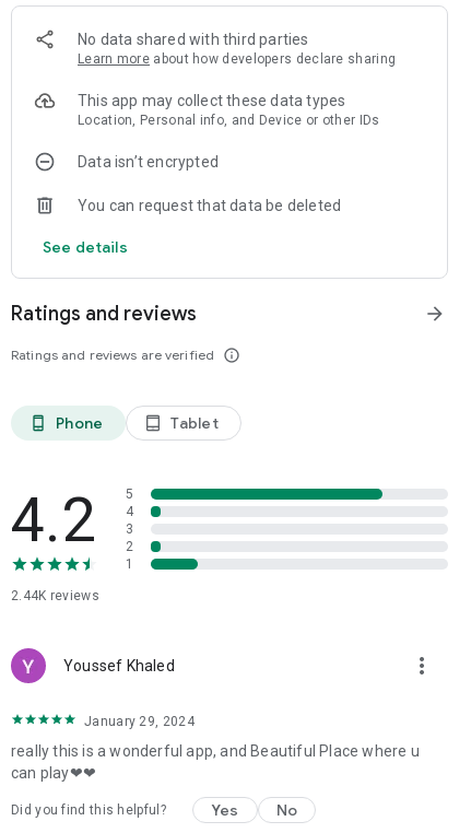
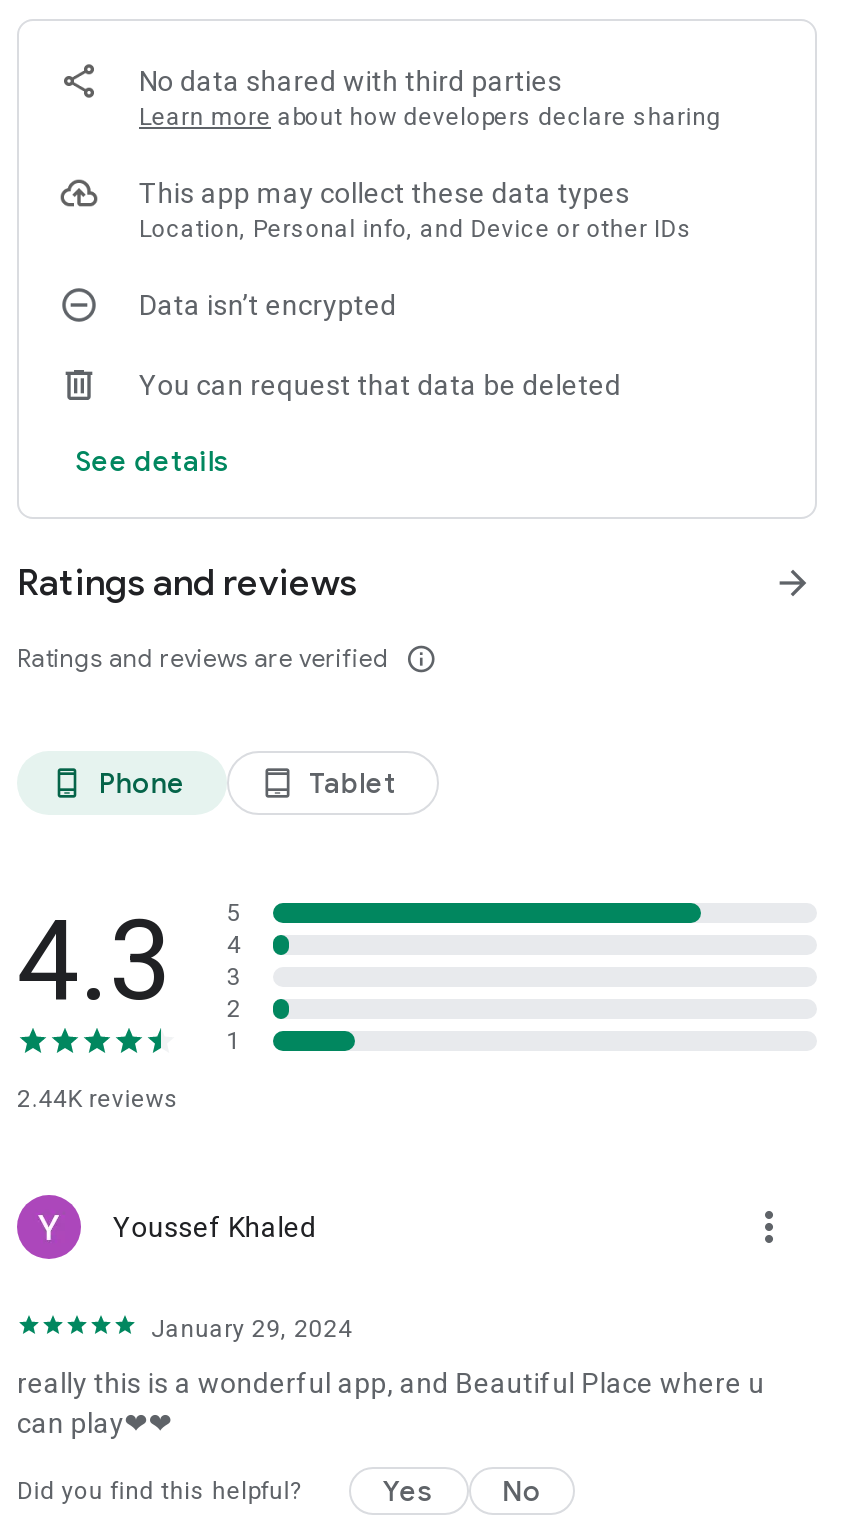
[11,484,134,556] 4.2 5 4 3 2 -> [17,895,241,1027] 4.3 5 4 3 2

